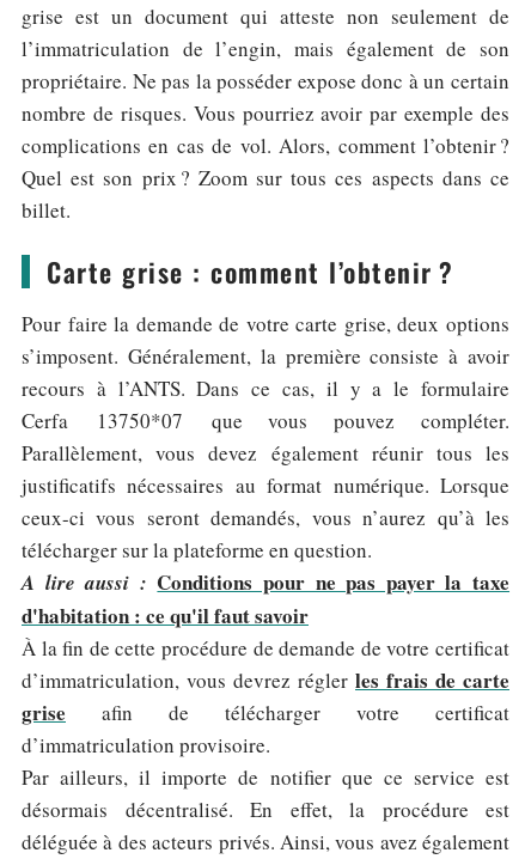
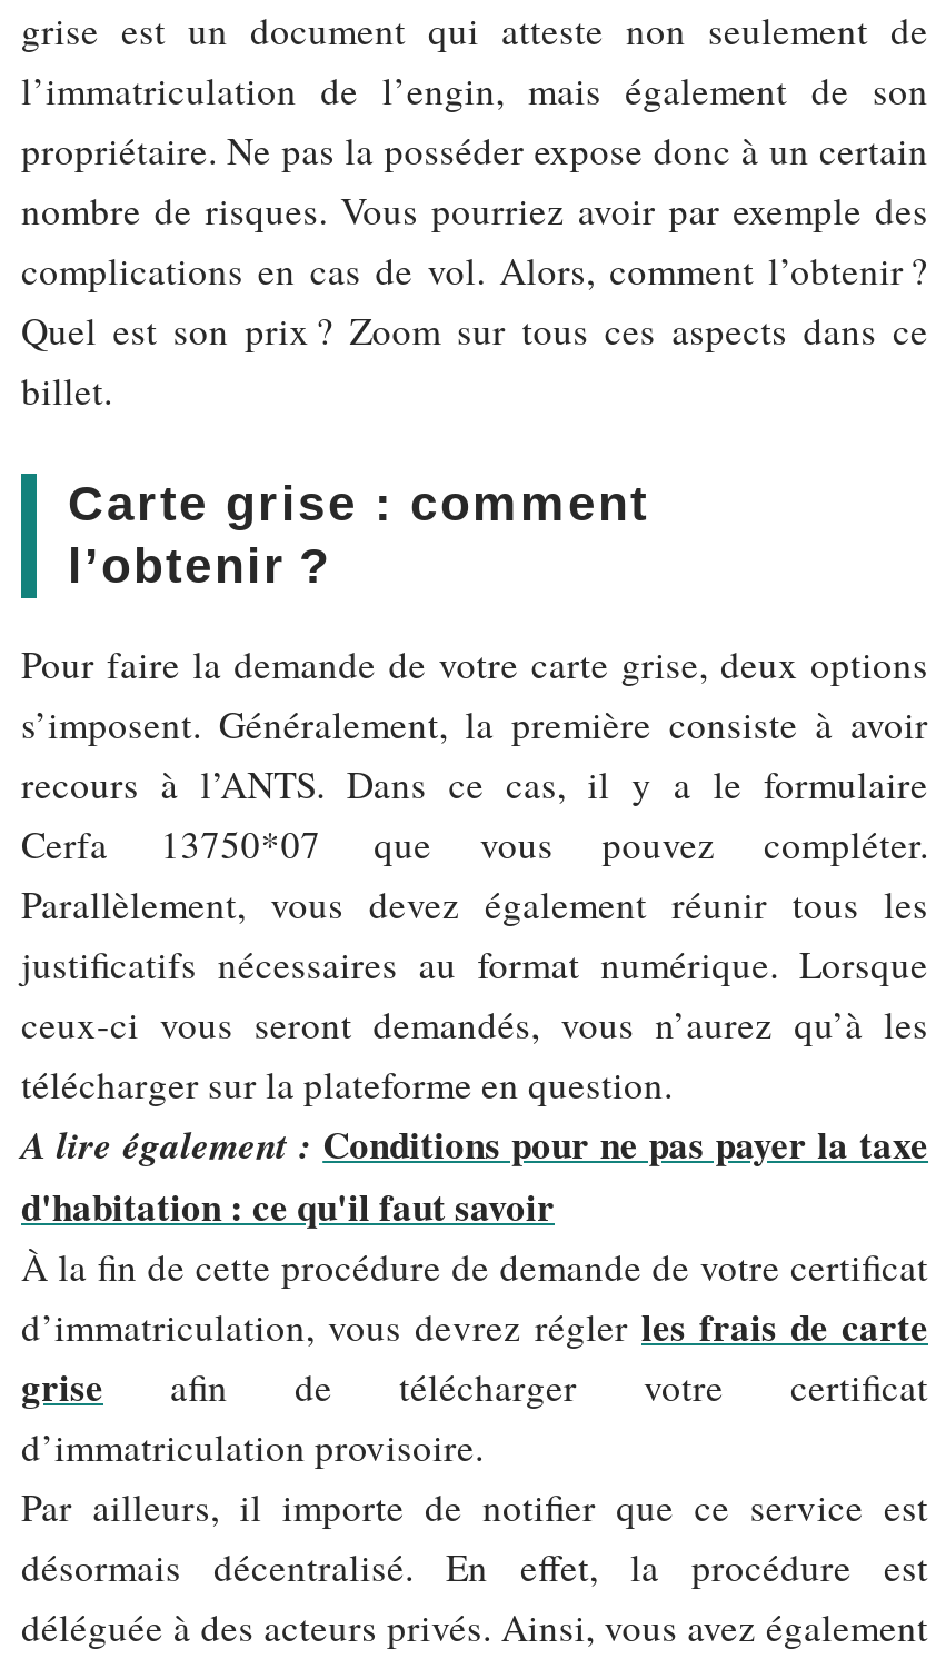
[22,567,509,597] A lire aussi : Conditions pour ne pas payer la taxe -> [21,1116,928,1172] A lire également : Conditions pour ne pas payer la taxe

